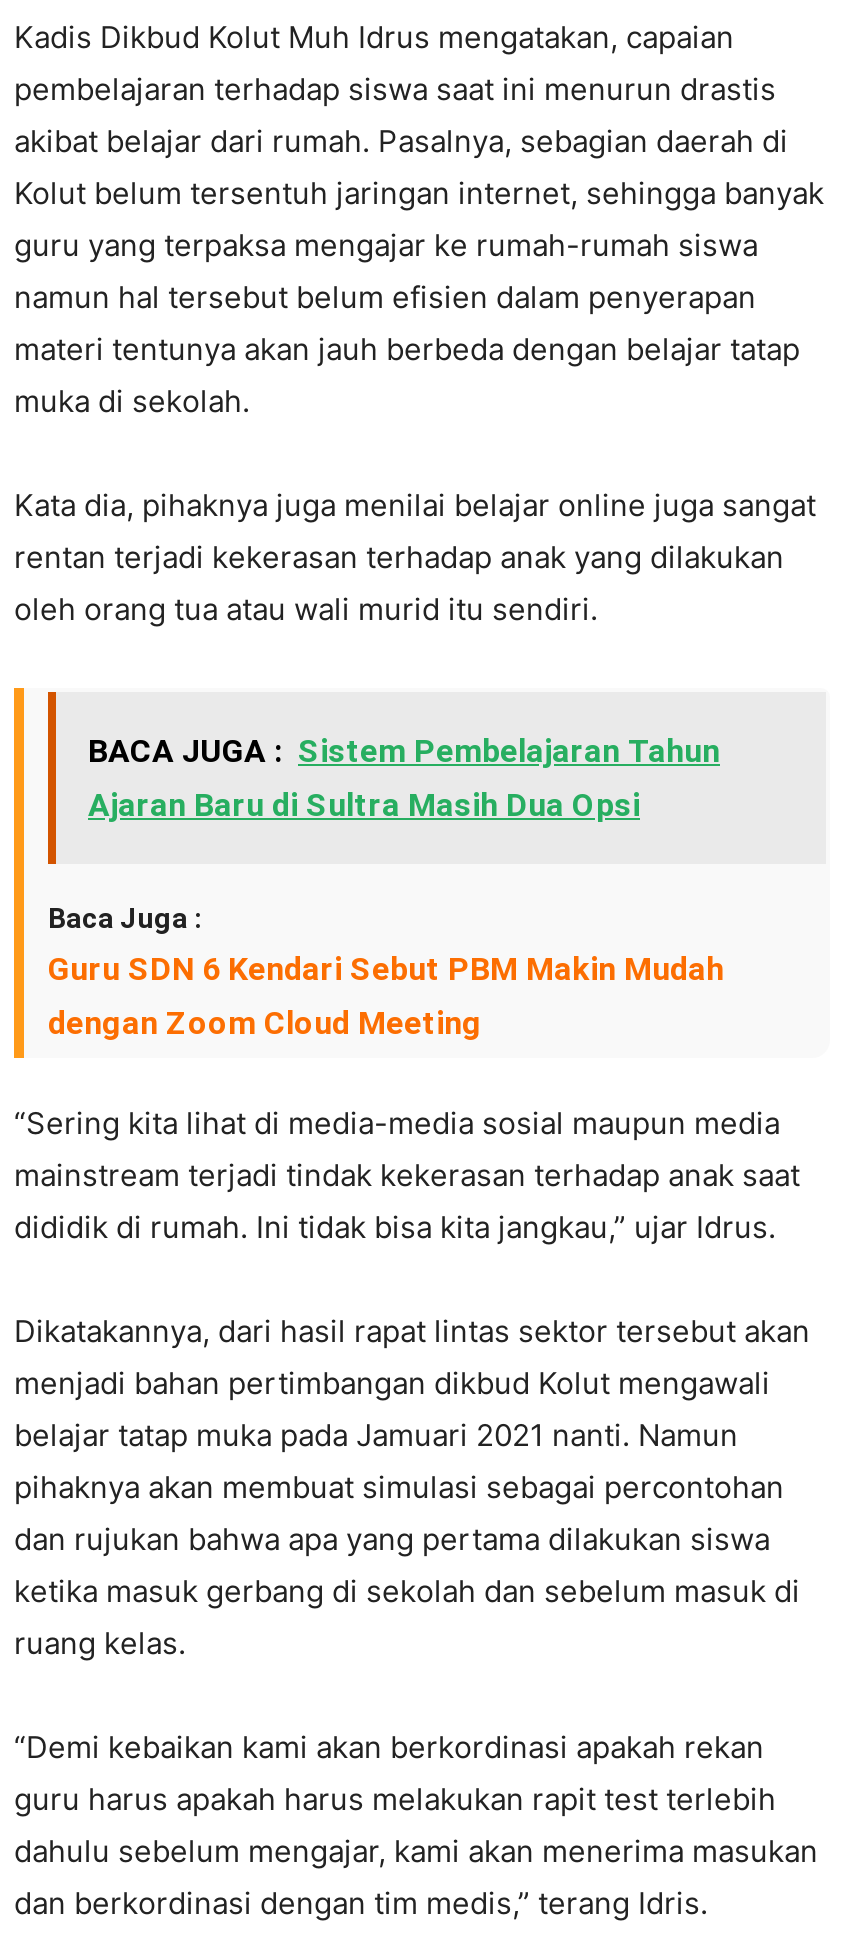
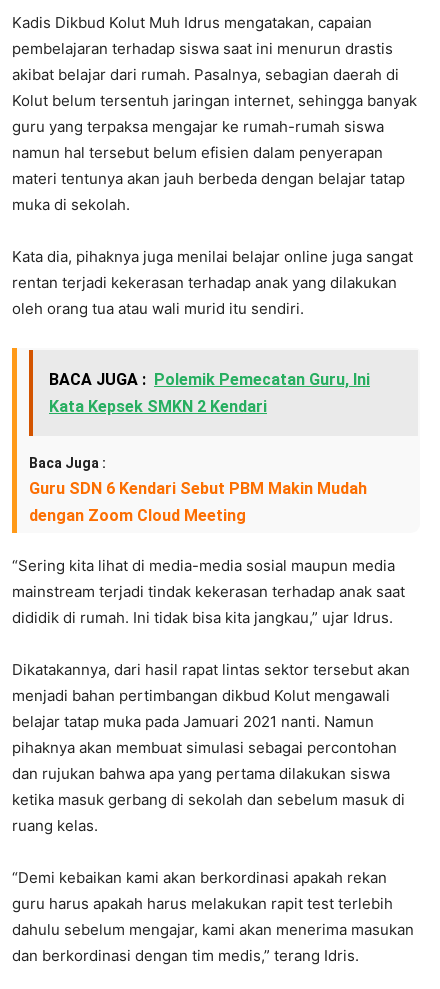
[88,732,720,824] BACA JUGA : Sistem Pembelajaran Tahun | Ajaran Baru di Sultra Masih Dua Opsi -> [49,370,370,416] BACA JUGA : Polemik Pemecatan Guru, Ini | Kata Kepsek SMKN 2 Kendari

